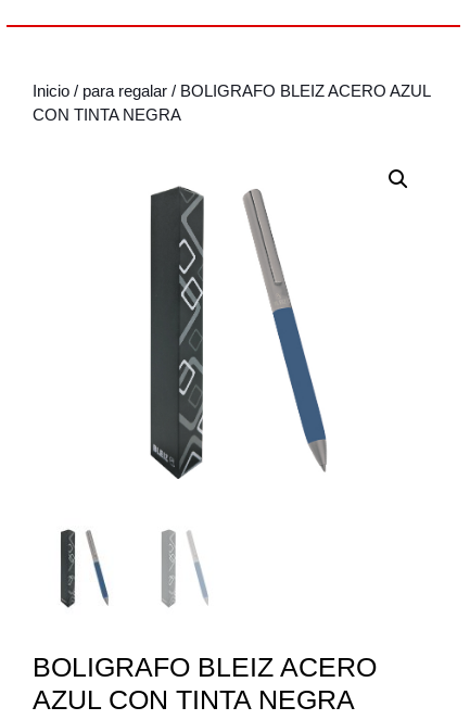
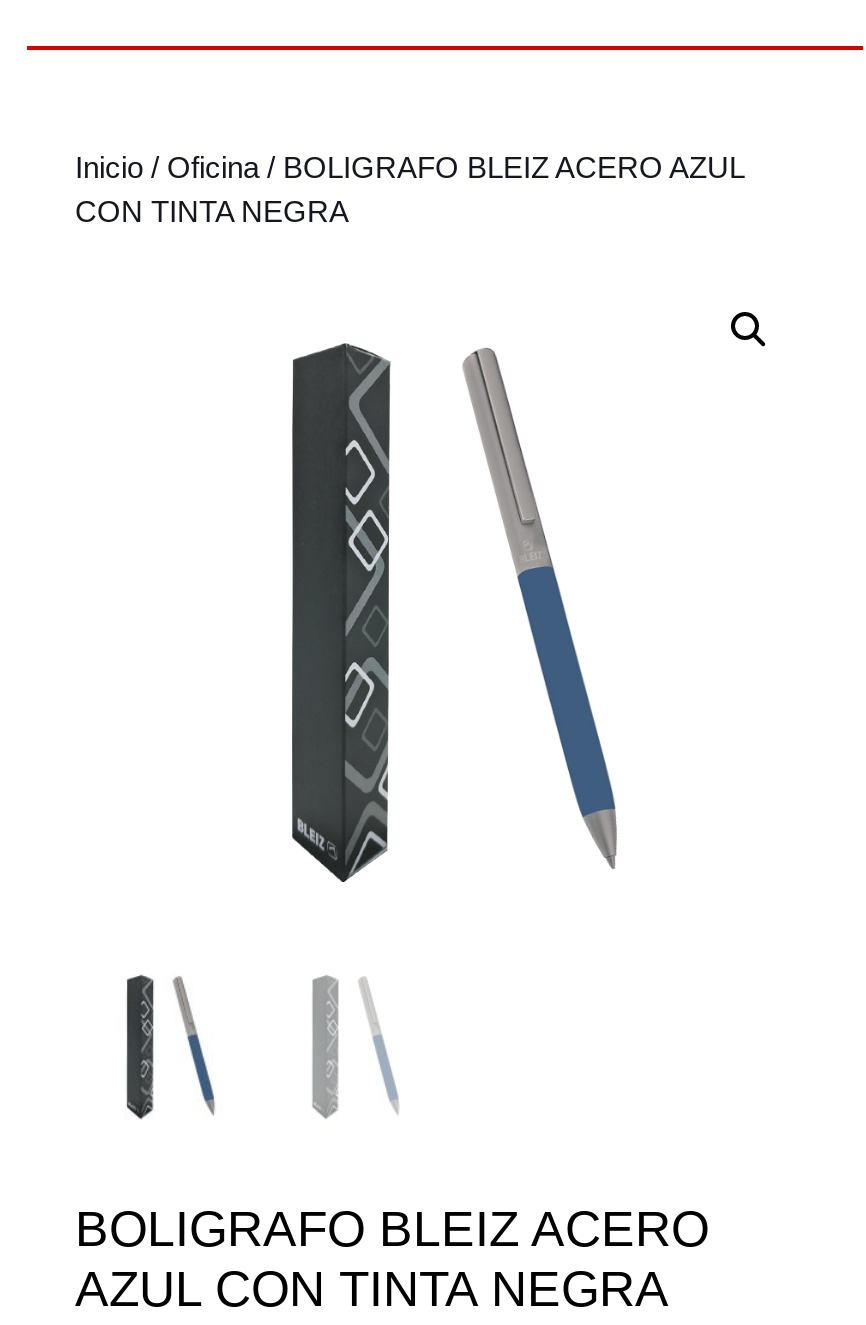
[33,81,430,100] Inicio / para regalar / BOLIGRAFO BLEIZ ACERO AZUL -> [75,150,743,184] Inicio / Oficina / BOLIGRAFO BLEIZ ACERO AZUL

